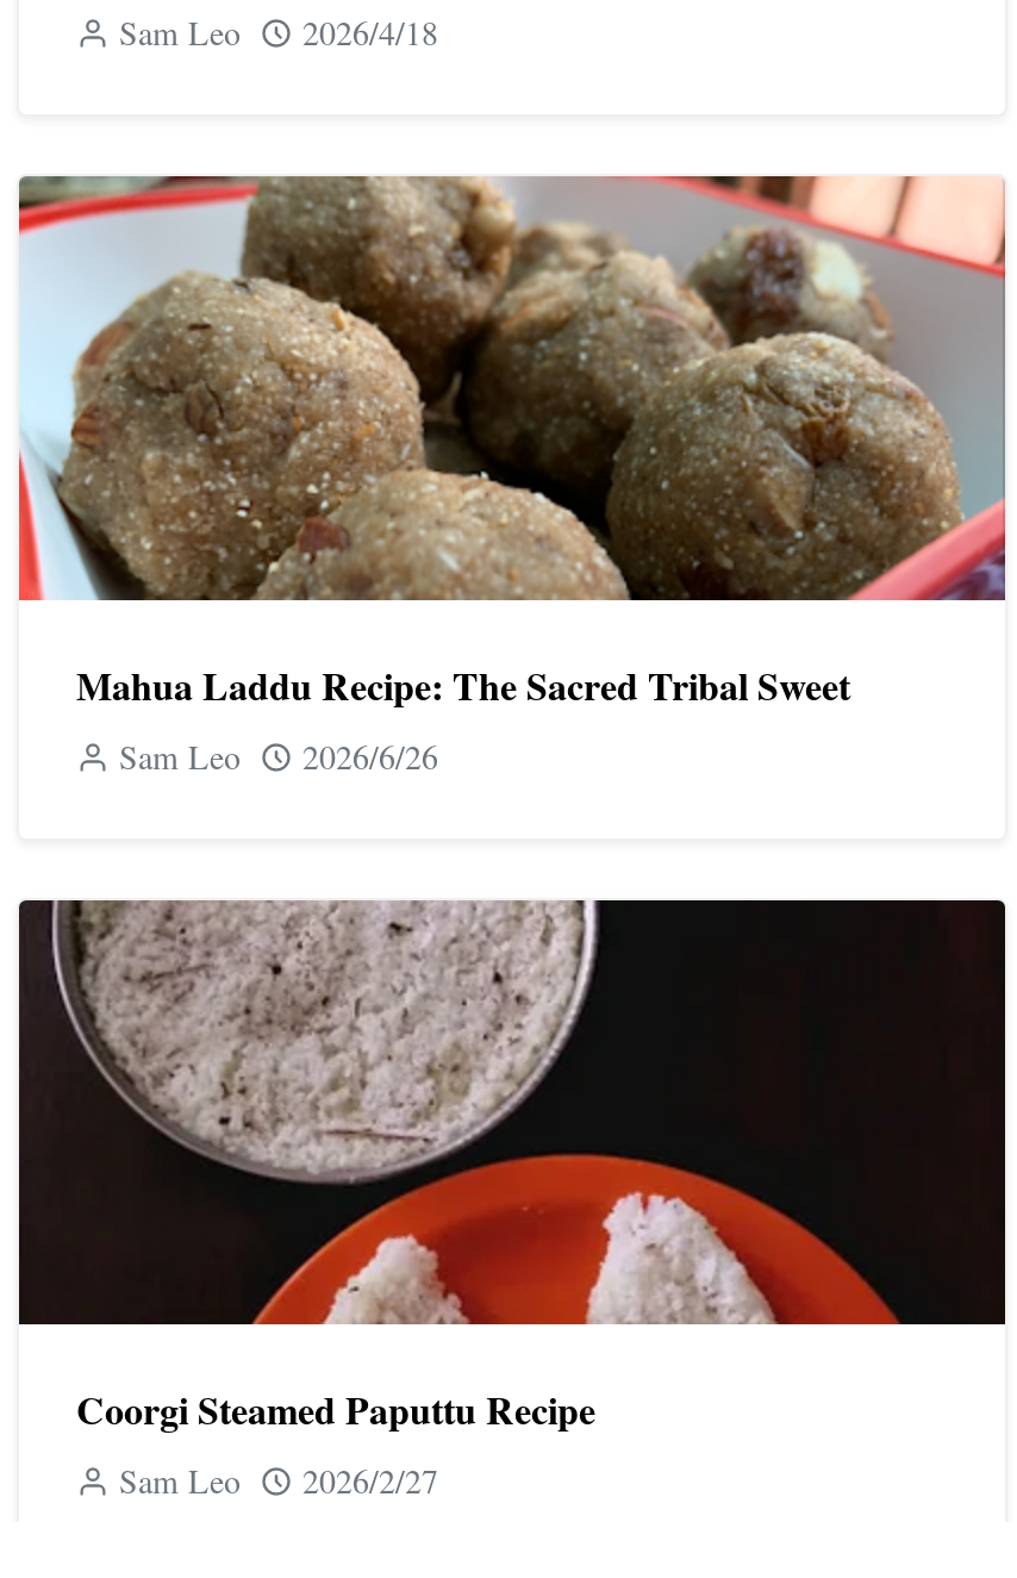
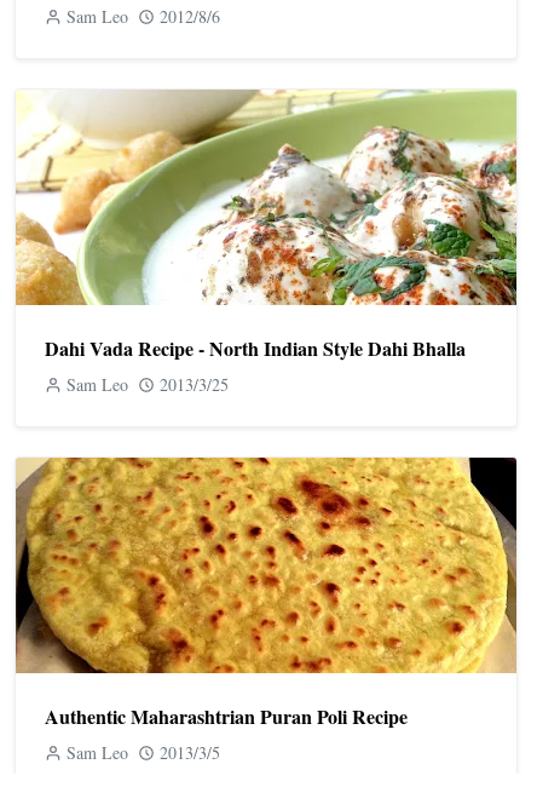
[119,10,438,55] Sam Leo 2026/4/18 -> [67,5,220,28] Sam Leo 2012/8/6
[17,174,1007,713] [image] | Mahua Laddu Recipe: The Sacred Tribal Sweet -> [15,90,518,362] [image] | Dahi Vada Recipe - North Indian Style Dahi Bhalla
[119,734,438,780] Sam Leo 2026/6/26 -> [67,373,229,396] Sam Leo 2013/3/25
[17,898,1007,1437] [image] | Coorgi Steamed Paputtu Recipe -> [15,456,518,730] [image] | Authentic Maharashtrian Puran Poli Recipe
[119,1458,438,1504] Sam Leo 2026/2/27 -> [67,741,220,764] Sam Leo 2013/3/5

